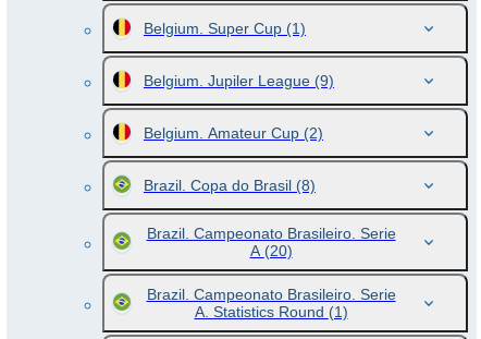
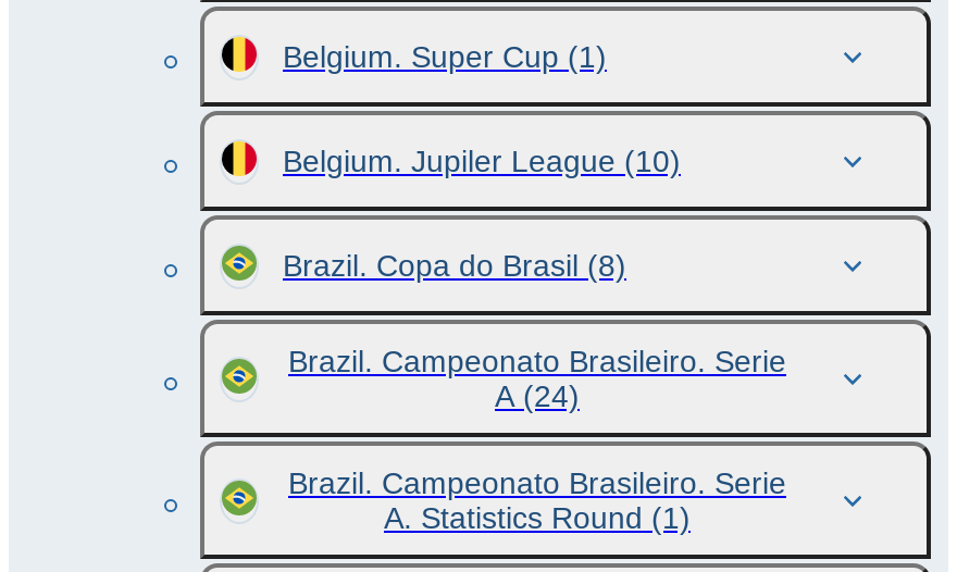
[144,72,334,142] Belgium. Jupiler League (9) | Belgium. Amateur Cup (2) -> [283,144,681,178] Belgium. Jupiler League (10)
[250,242,292,259] A (20) -> [495,378,580,413] A (24)

